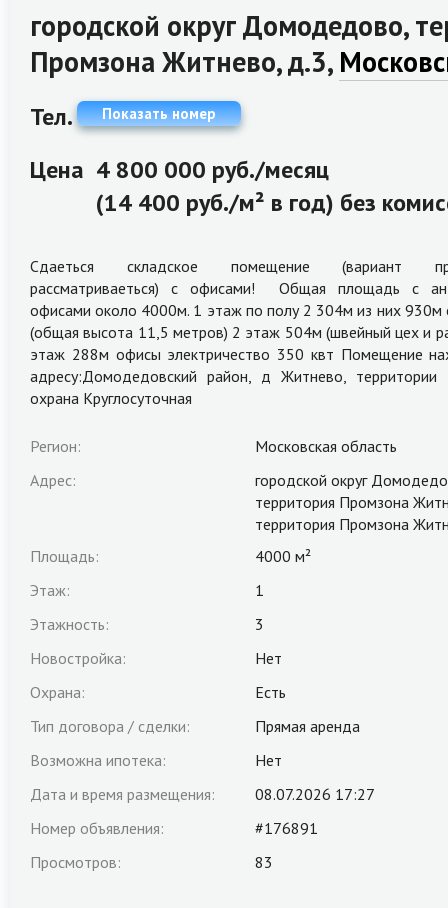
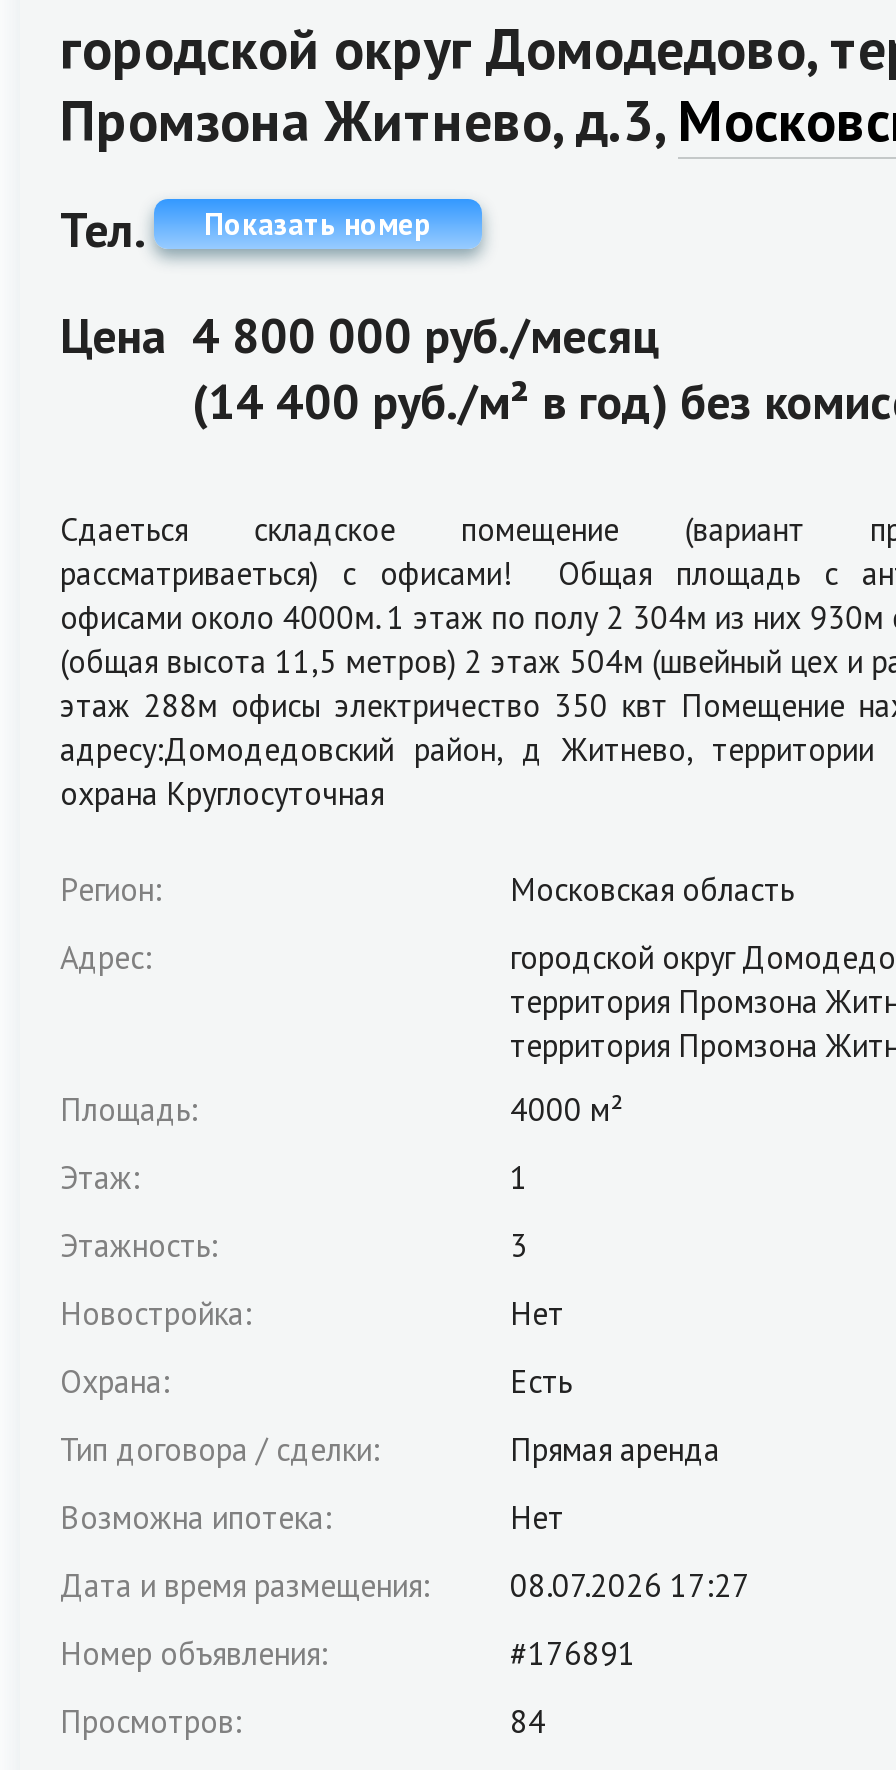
[255,852,273,872] 83 -> [510,1700,546,1740] 84

